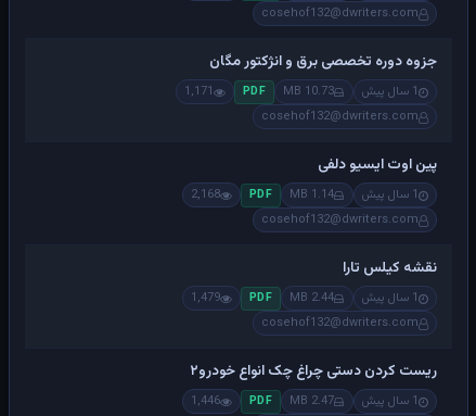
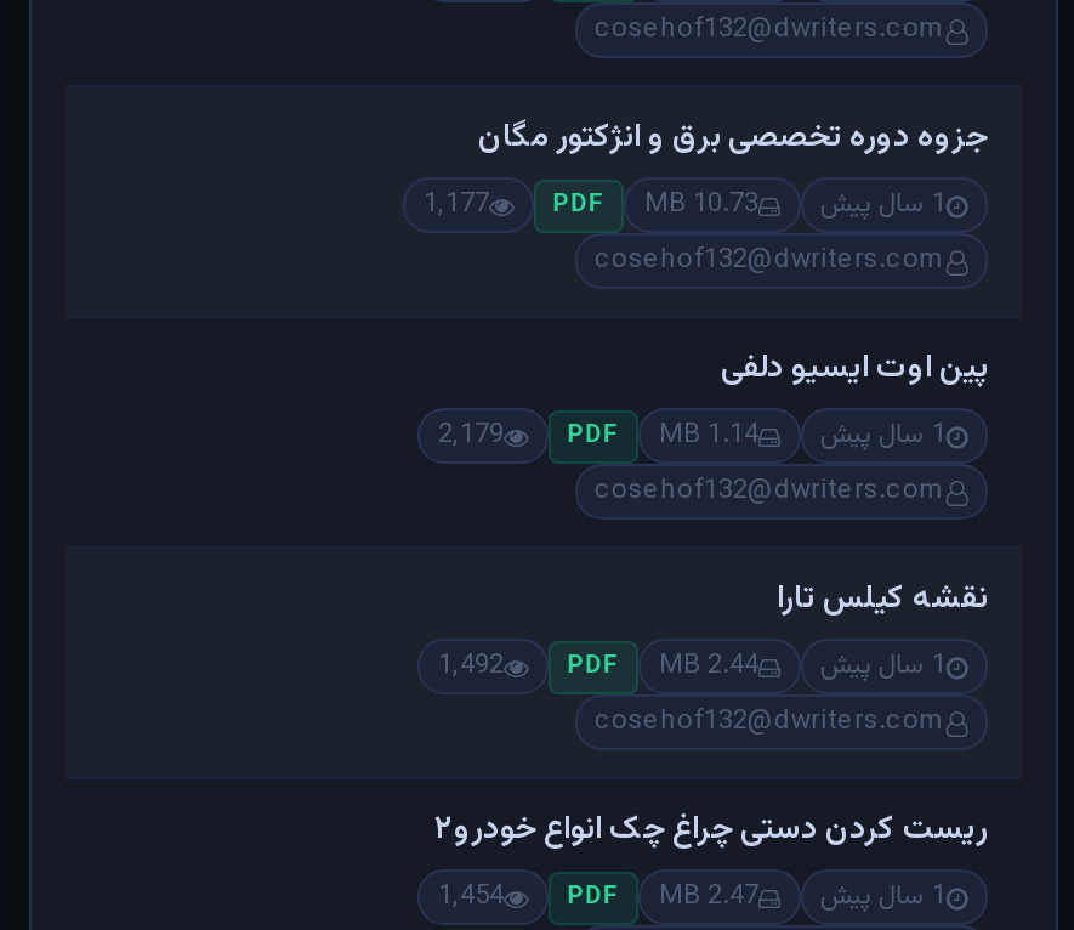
[185,82,266,101] 1,171 PDF -> [424,184,605,226] 1,177 PDF
[191,185,272,204] 2,168 PDF -> [438,414,619,457] 2,179 PDF
[191,288,272,307] 1,479 PDF -> [438,645,619,687] 1,492 PDF
[191,392,272,411] 1,446 PDF -> [438,876,619,918] 1,454 PDF

